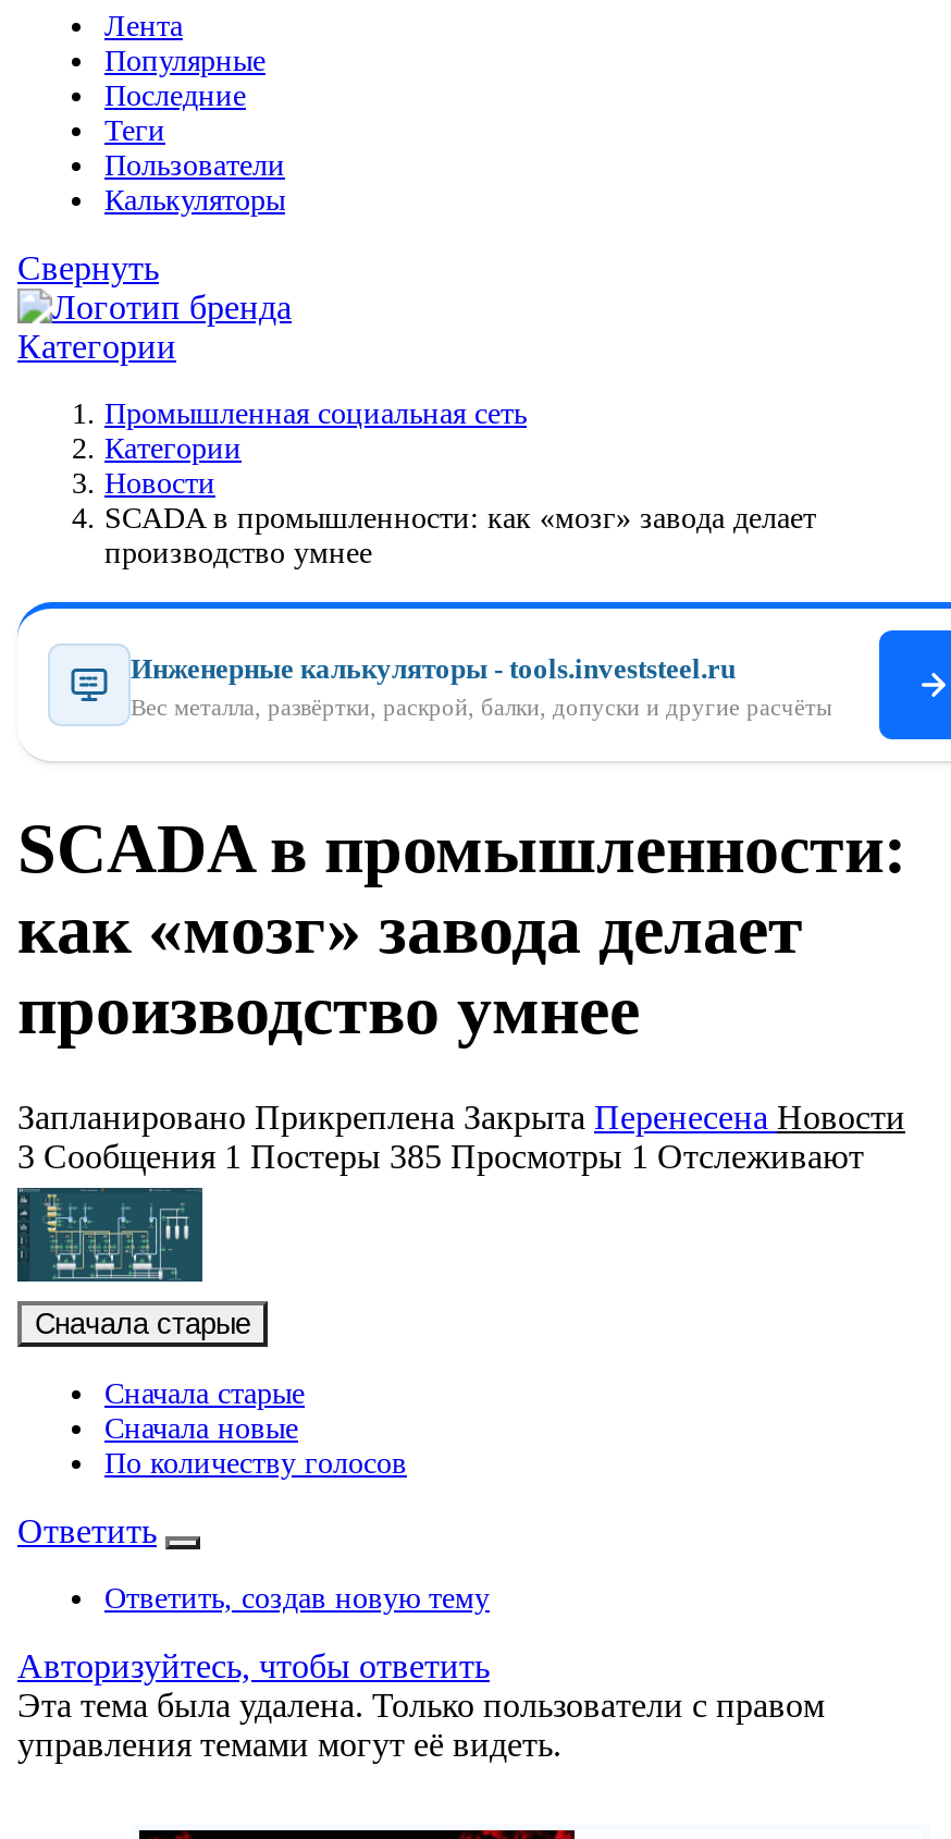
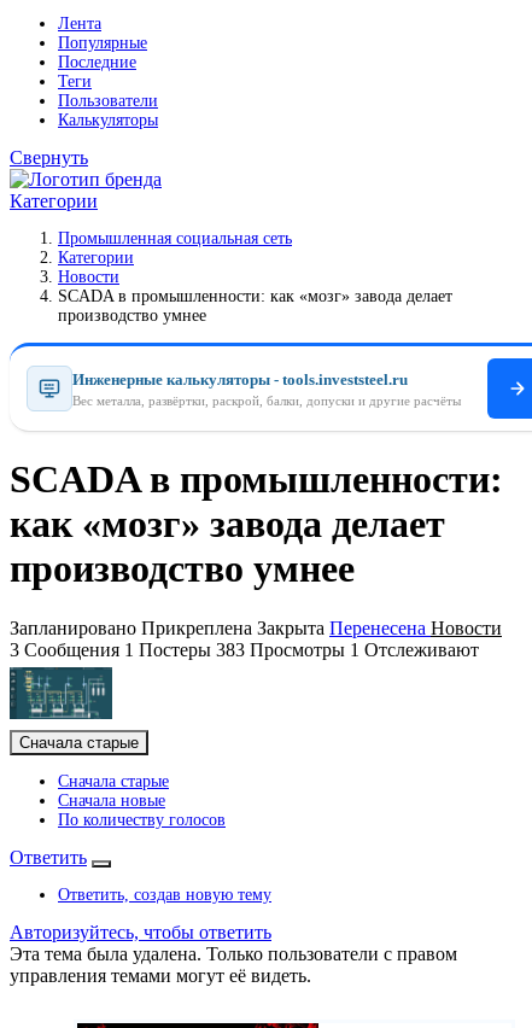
[17,1138,864,1175] 3 Сообщения 1 Постеры 385 Просмотры 1 Отслеживают -> [10,639,479,660] 3 Сообщения 1 Постеры 383 Просмотры 1 Отслеживают

